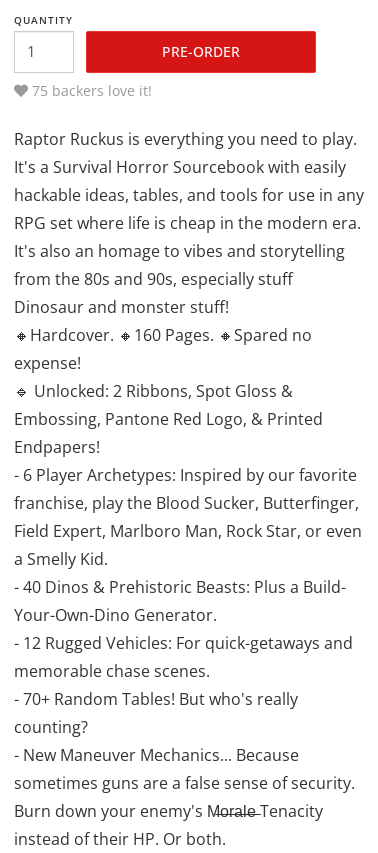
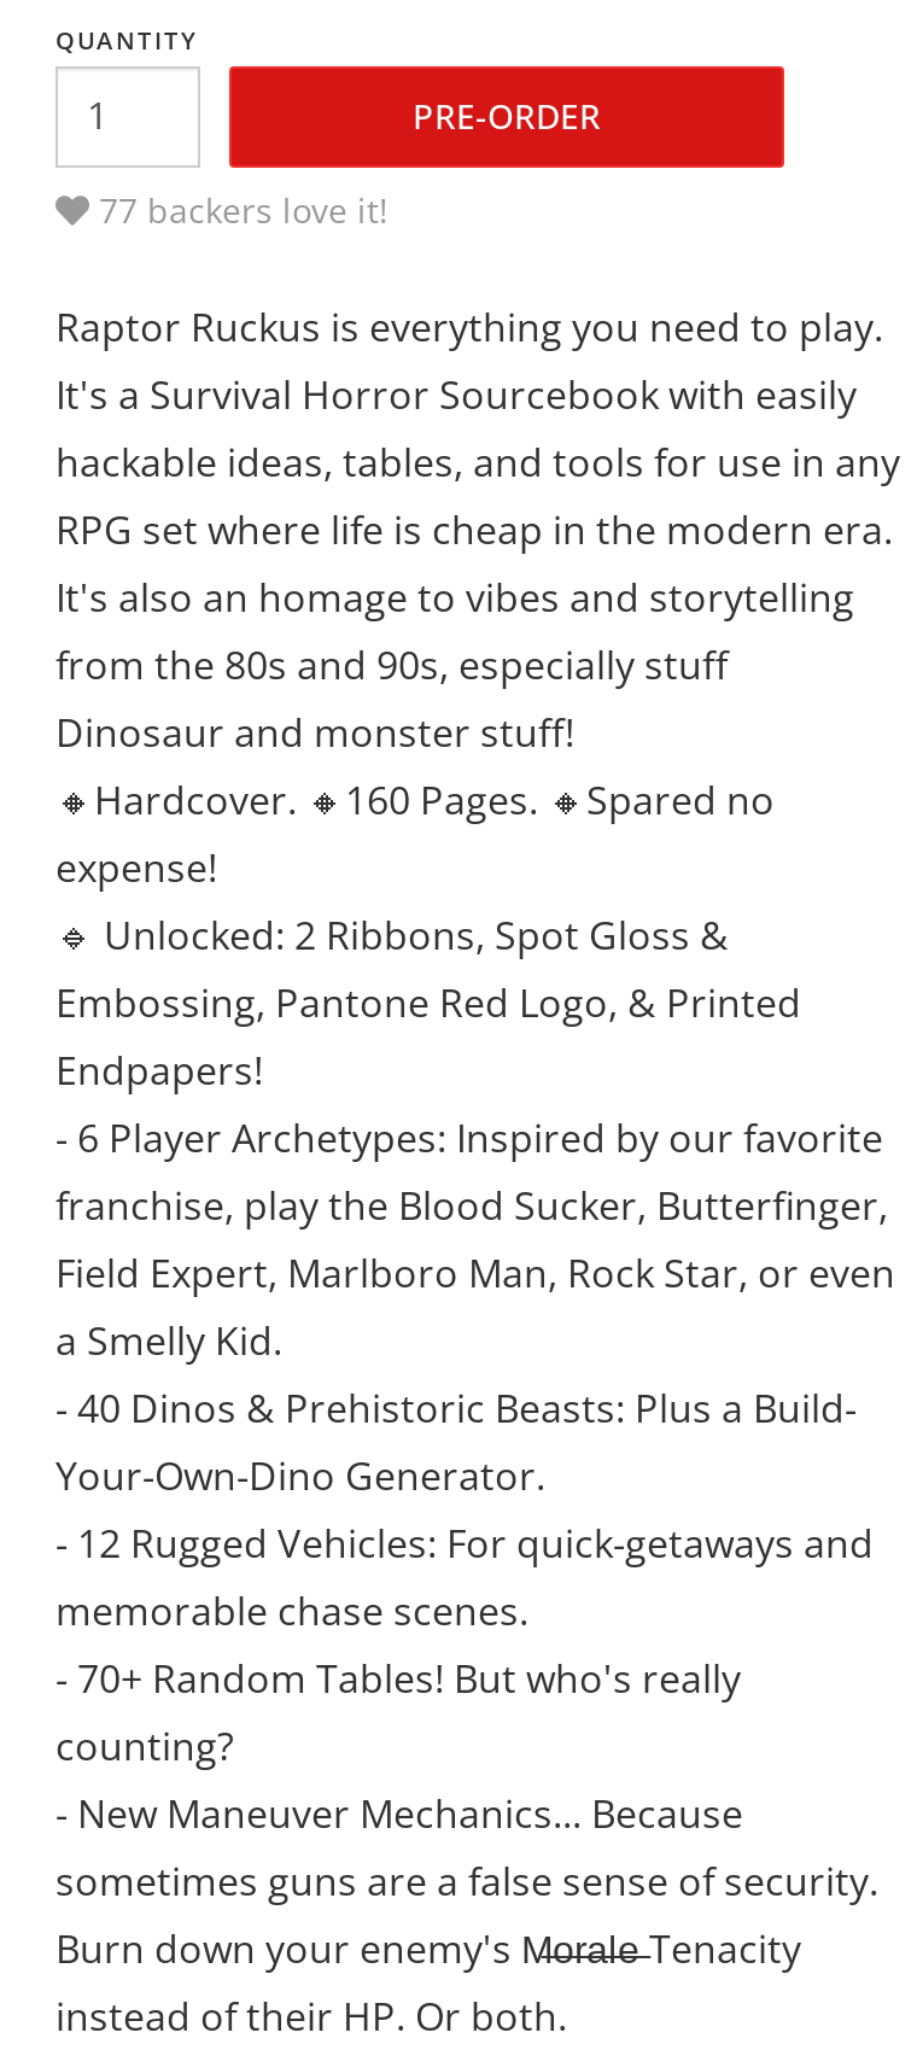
[28,81,152,100] 75 backers love it! -> [89,186,389,232] 77 backers love it!

